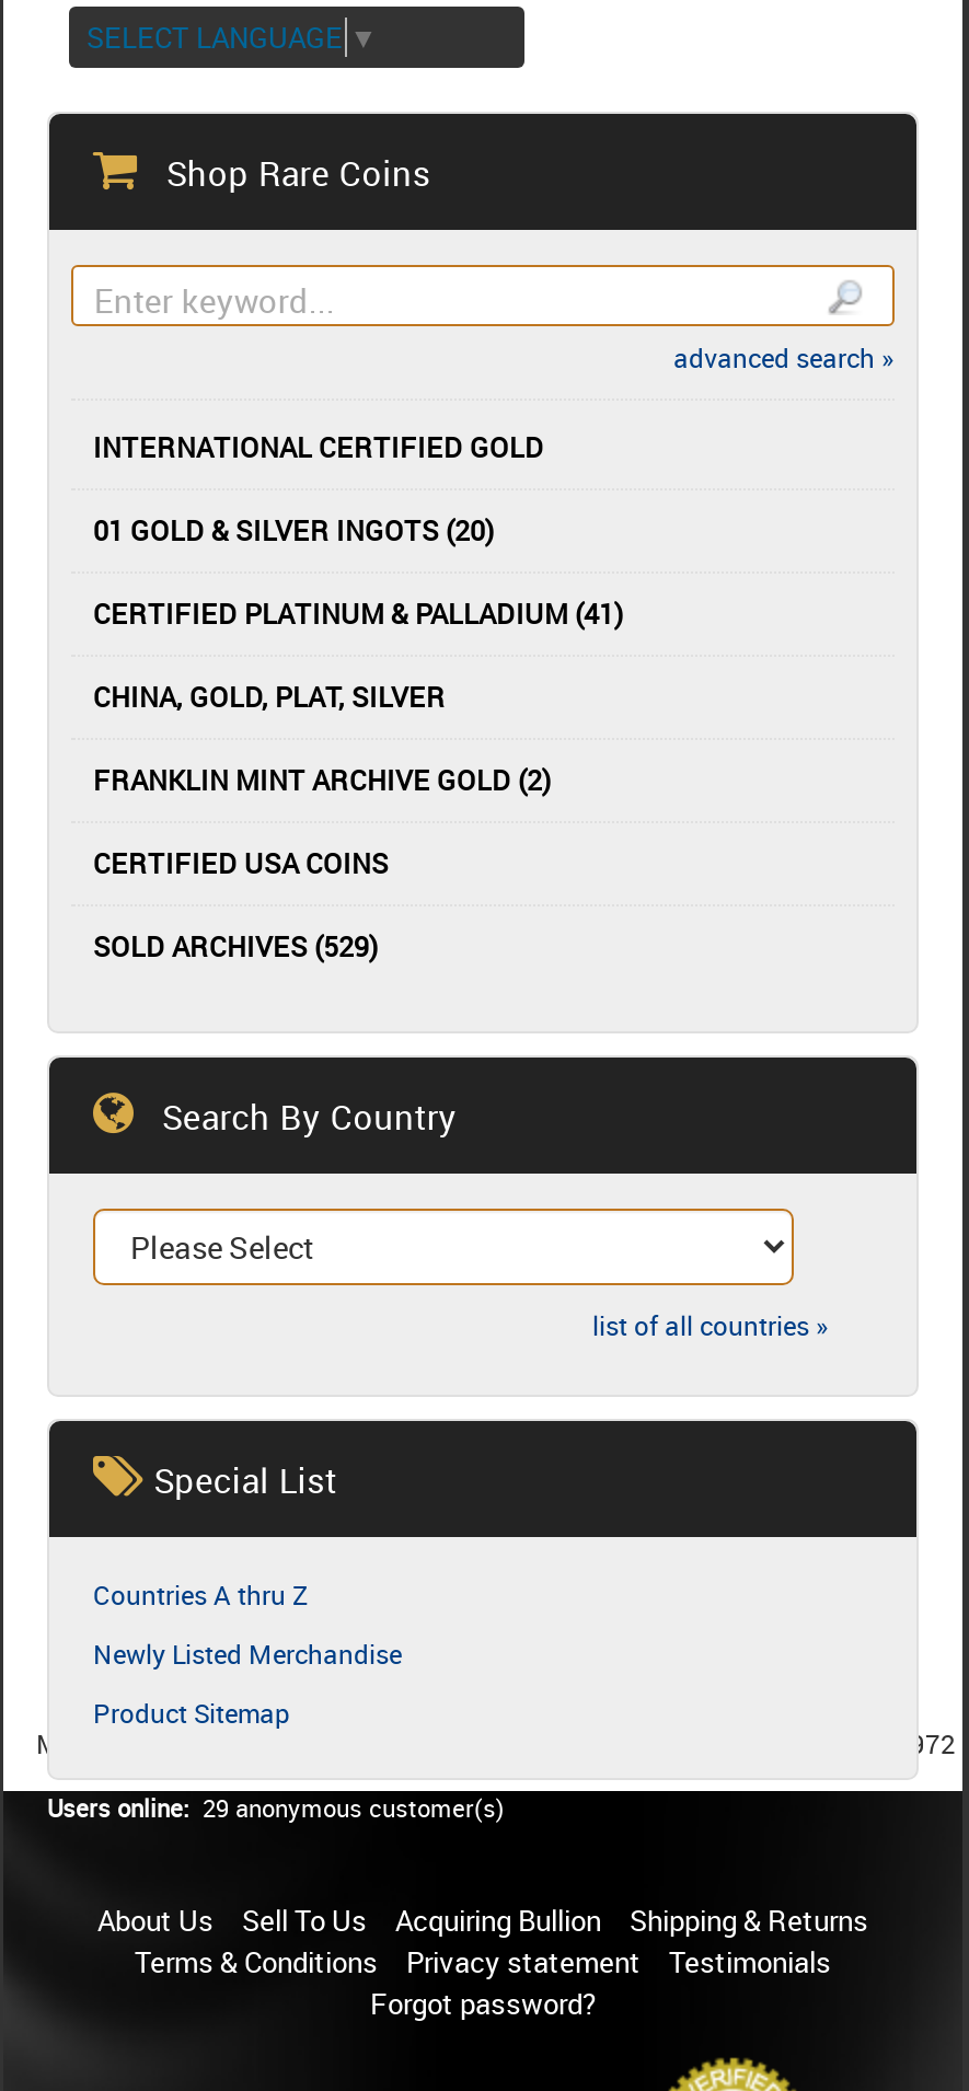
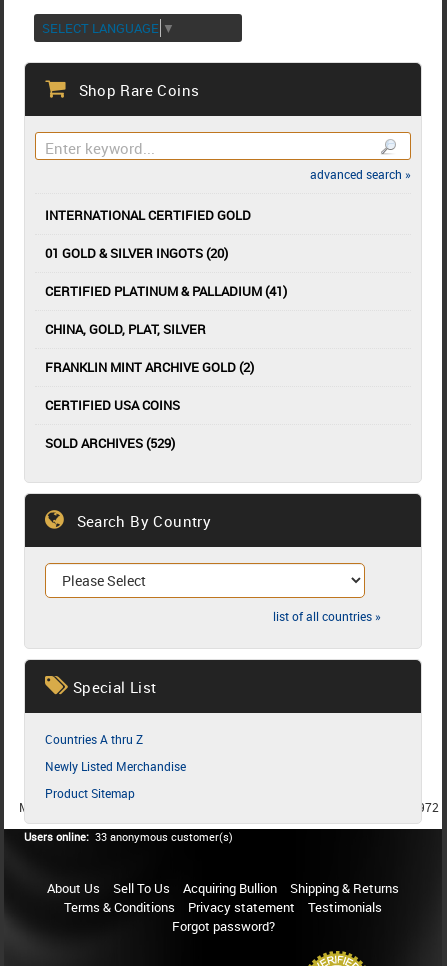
[47,1790,505,1823] Users online: 29 anonymous customer(s) -> [24,829,233,844] Users online: 33 anonymous customer(s)

